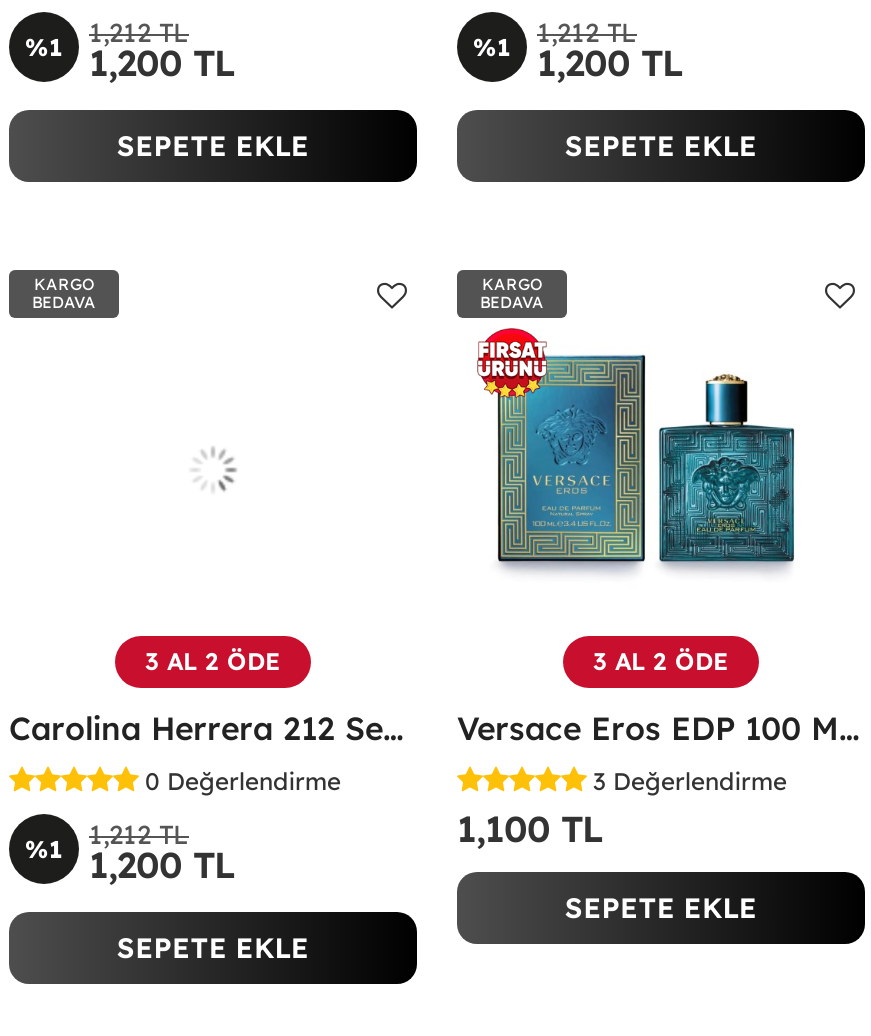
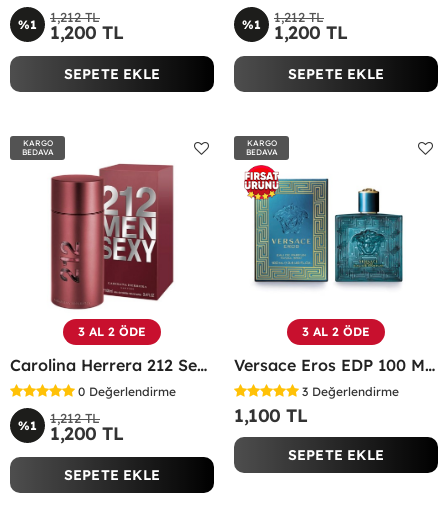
none -> [50,163,174,310] [image]

